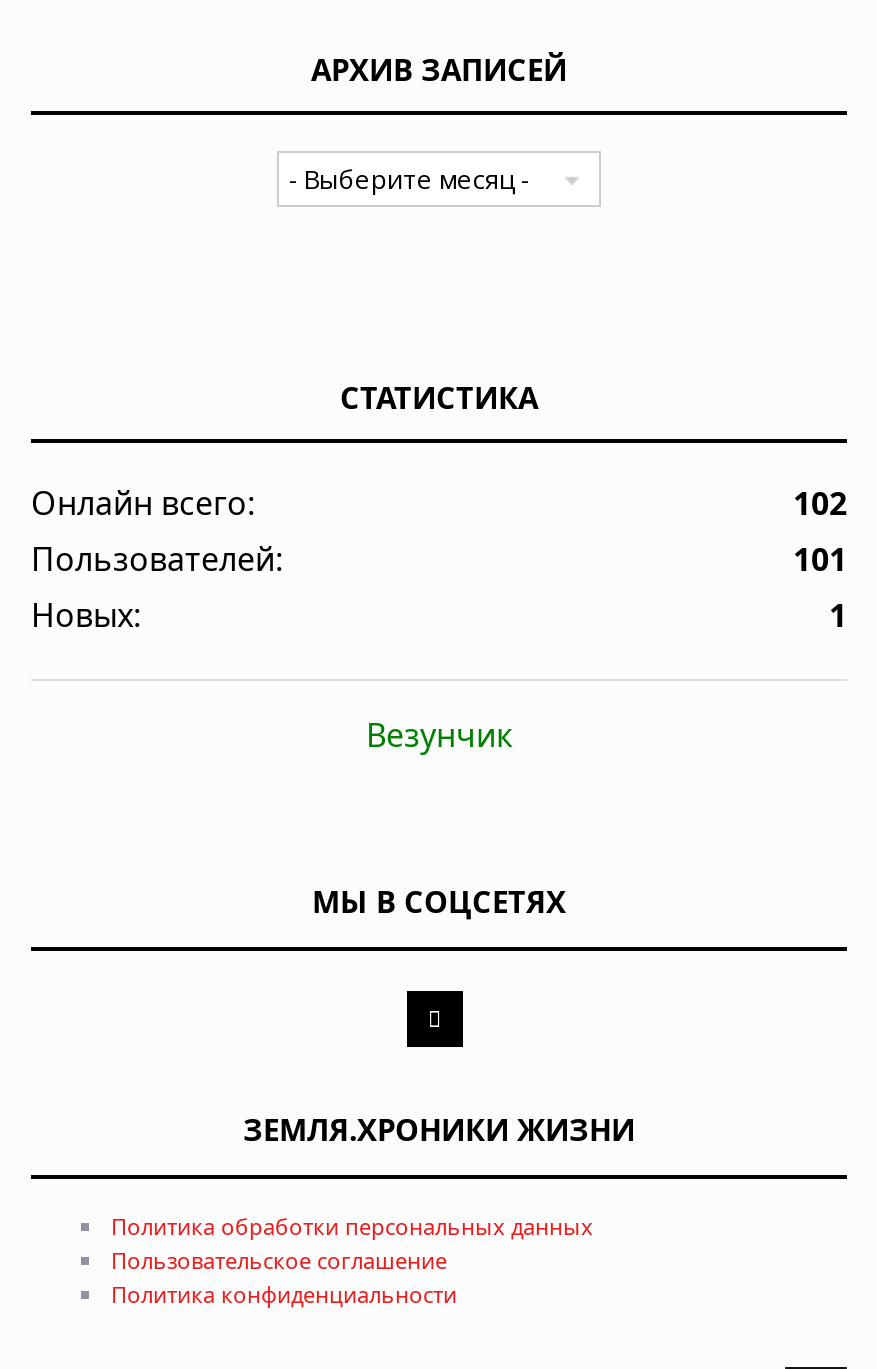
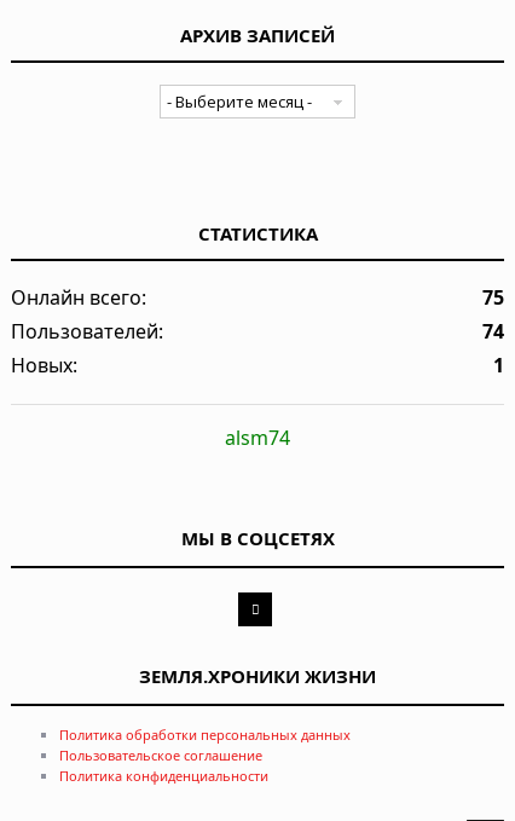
[793,482,847,526] 102 -> [482,285,504,311] 75
[793,538,847,582] 101 -> [482,319,504,345] 74
[366,714,512,758] Везунчик -> [225,425,290,452] alsm74

